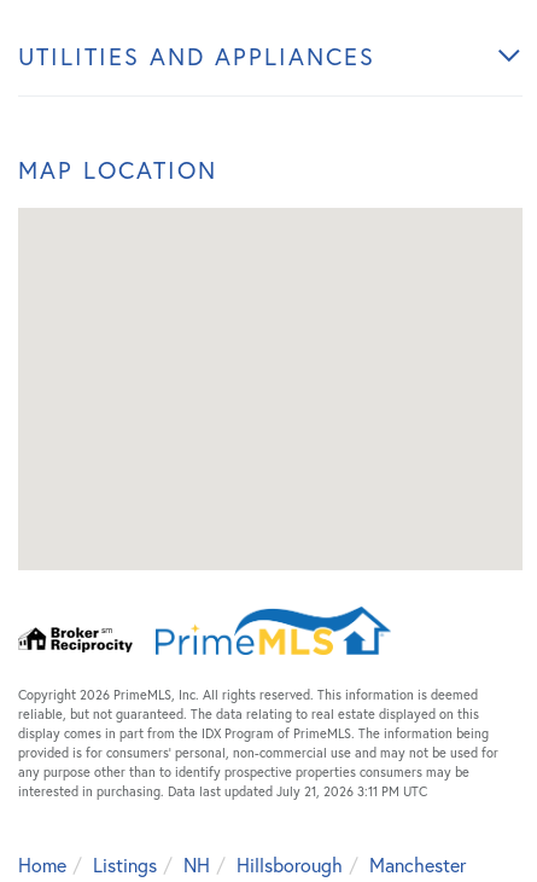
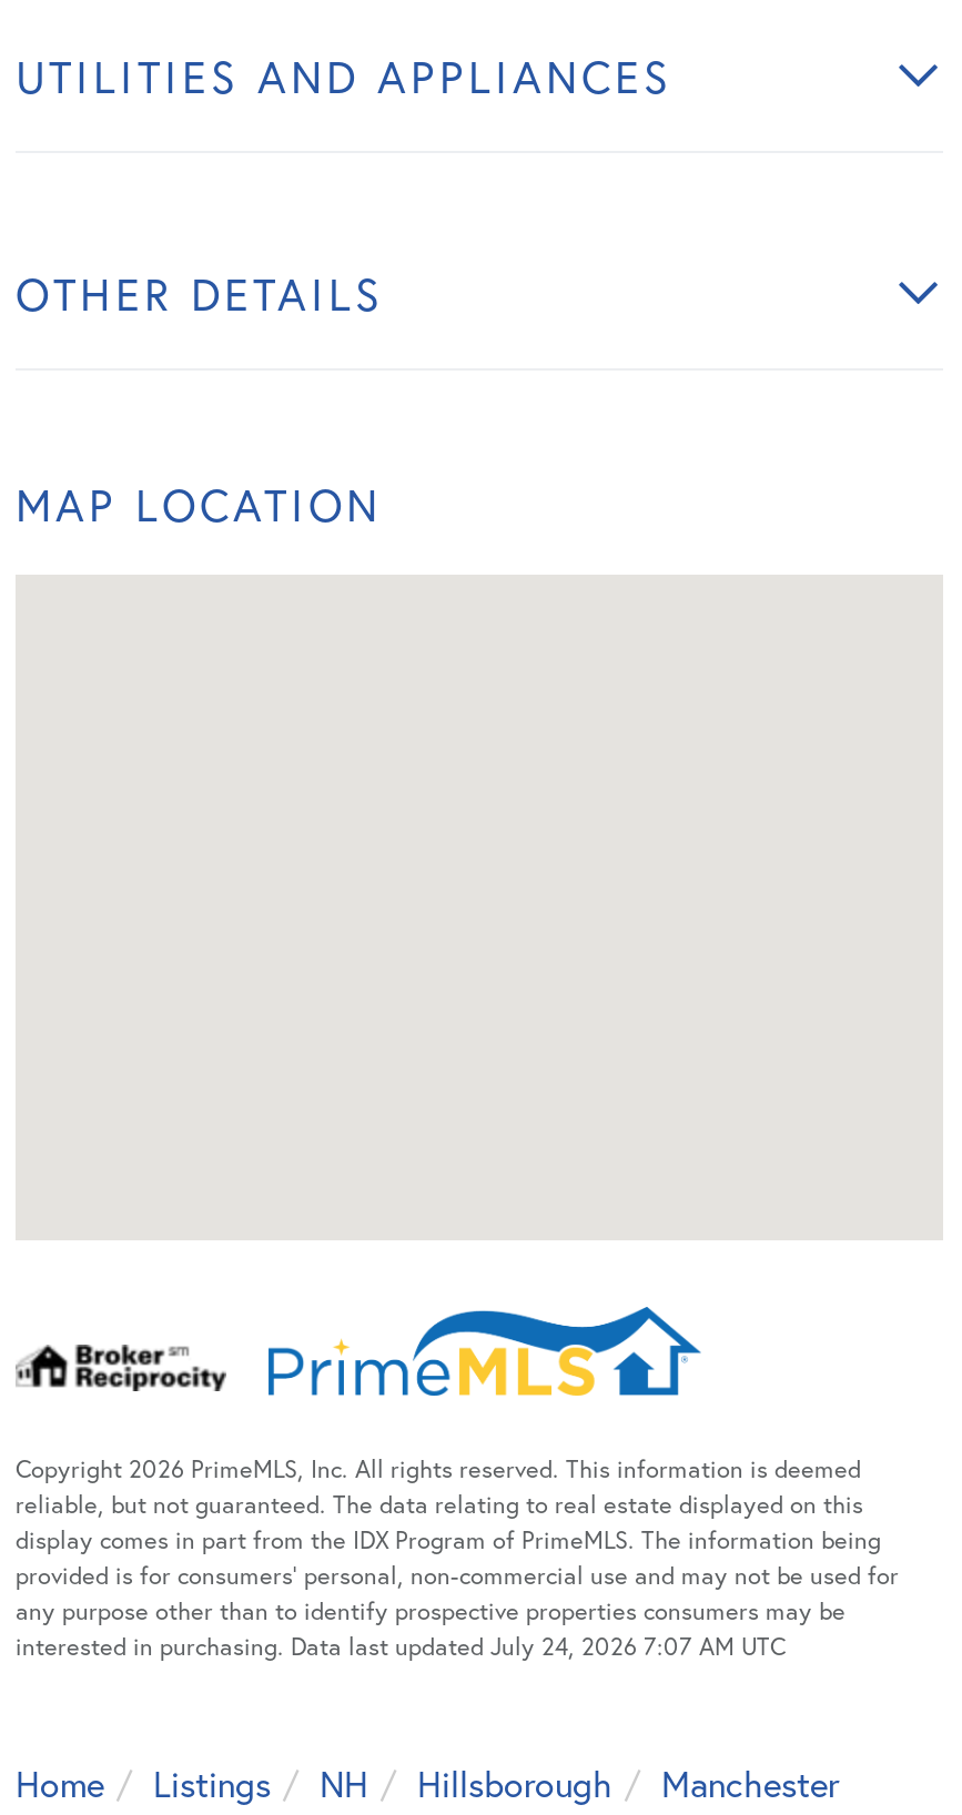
none -> [16,263,384,323] OTHER DETAILS
[18,782,427,799] interested in purchasing. Data last updated July 21, 2026 3:11 PM UTC -> [16,1630,786,1661] interested in purchasing. Data last updated July 24, 2026 7:07 AM UTC

